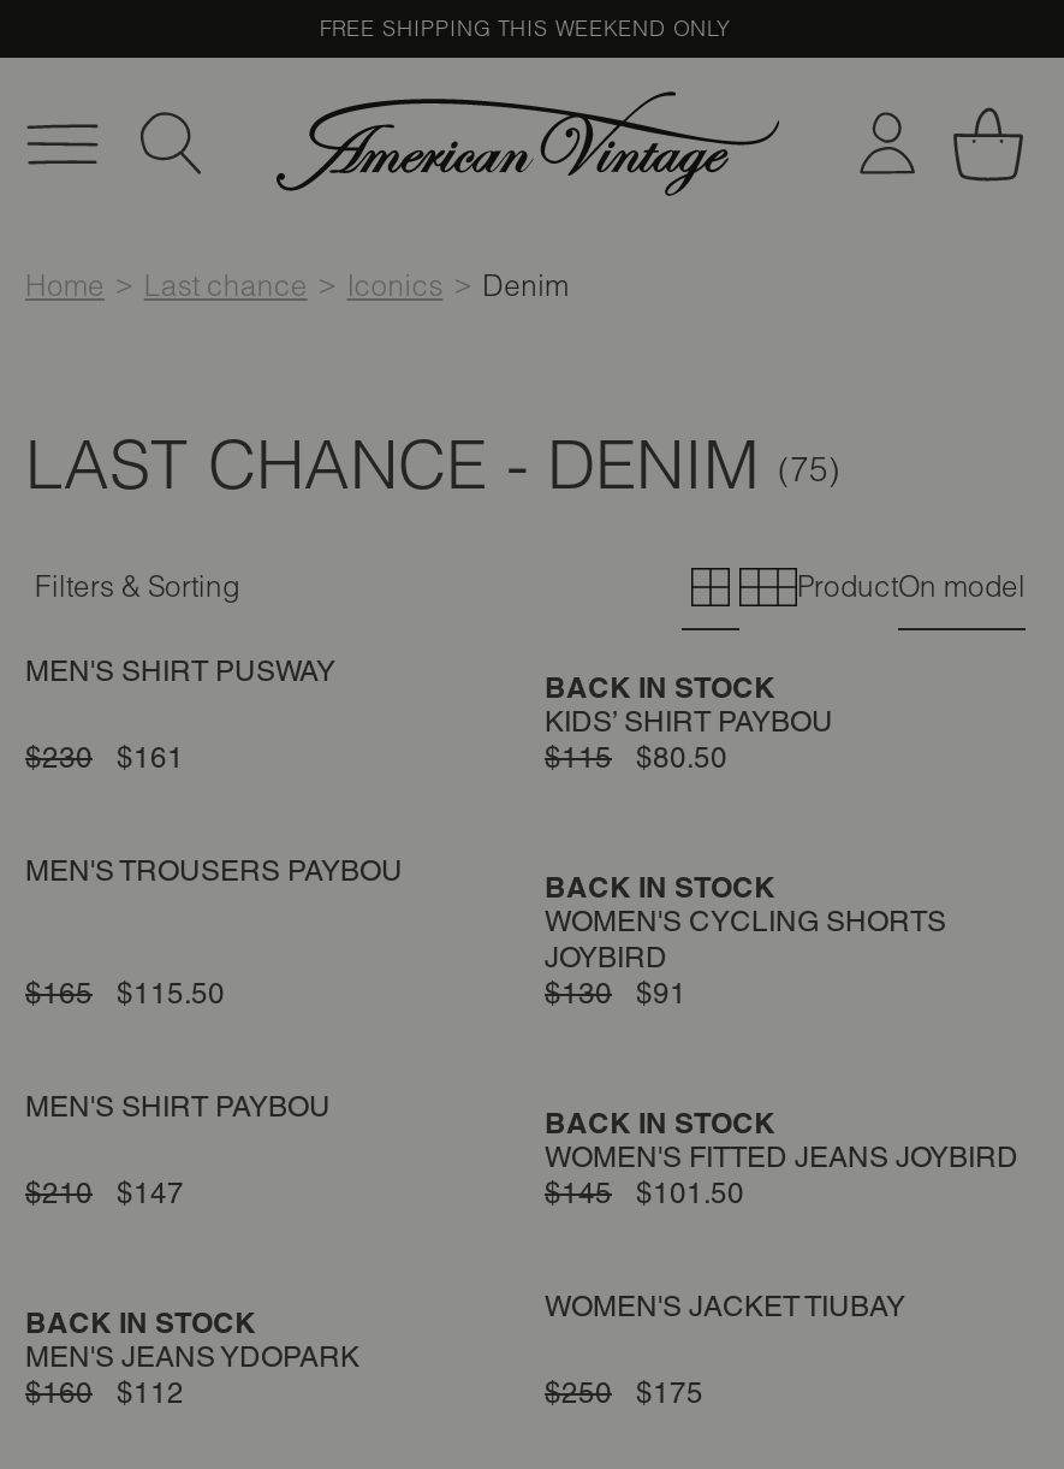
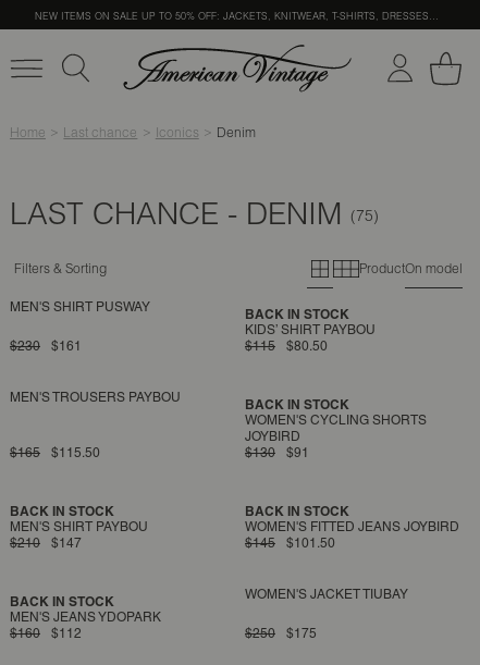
[320,13,731,40] FREE SHIPPING THIS WEEKEND ONLY -> [34,9,438,21] NEW ITEMS ON SALE UP TO 50% OFF: JACKETS, KNITWEAR, T-SHIRTS, DRESSES…
moved [25,1090,331,1123] -> [10,519,148,534]: MEN'S SHIRT PAYBOU
none -> [10,503,114,519] BACK IN STOCK

